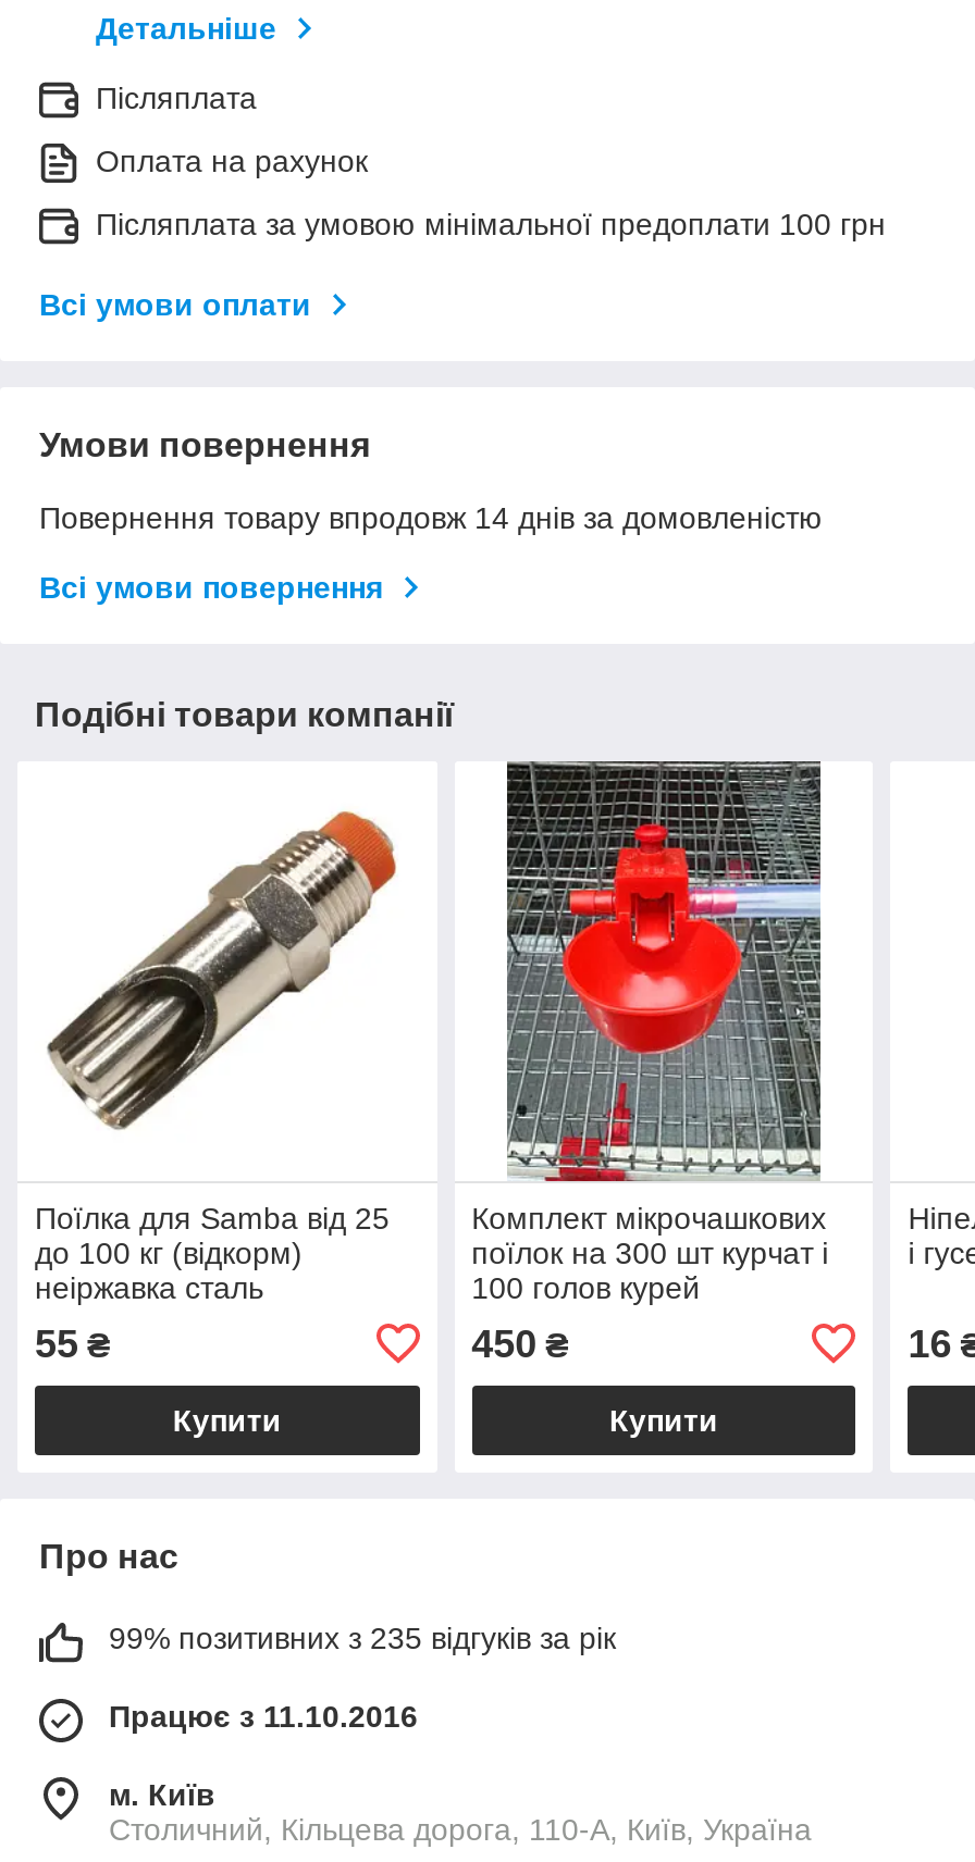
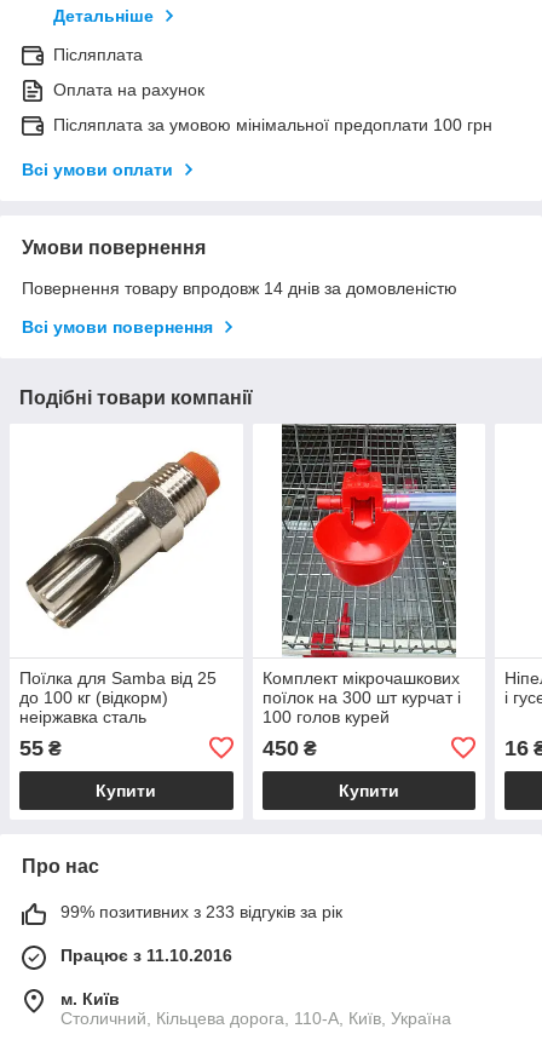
[109,1619,616,1654] 99% позитивних з 235 відгуків за рік -> [60,901,342,921] 99% позитивних з 233 відгуків за рік

